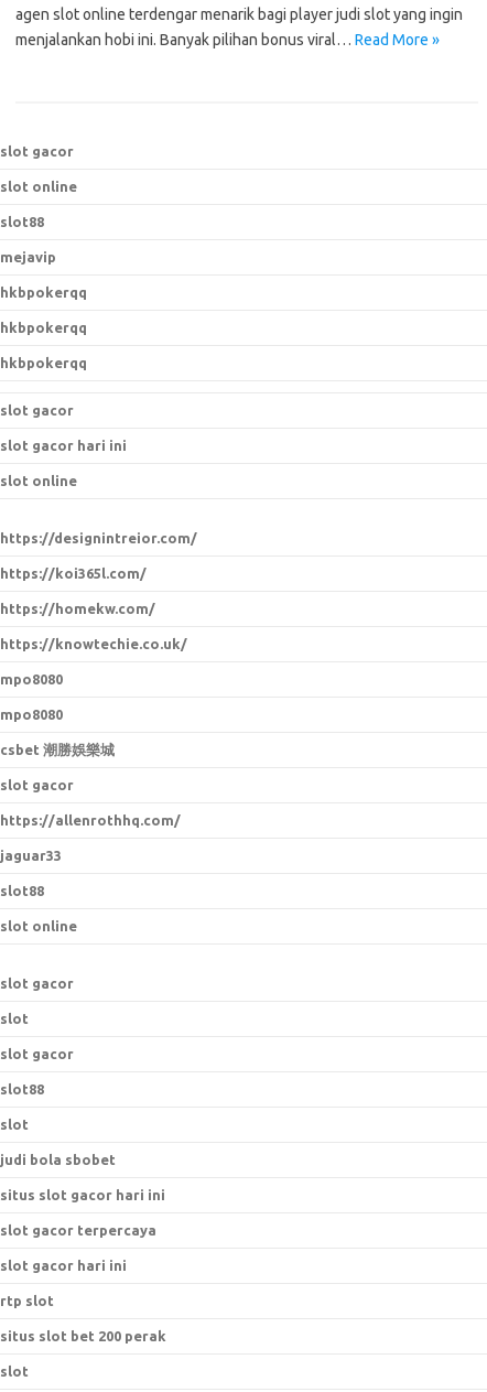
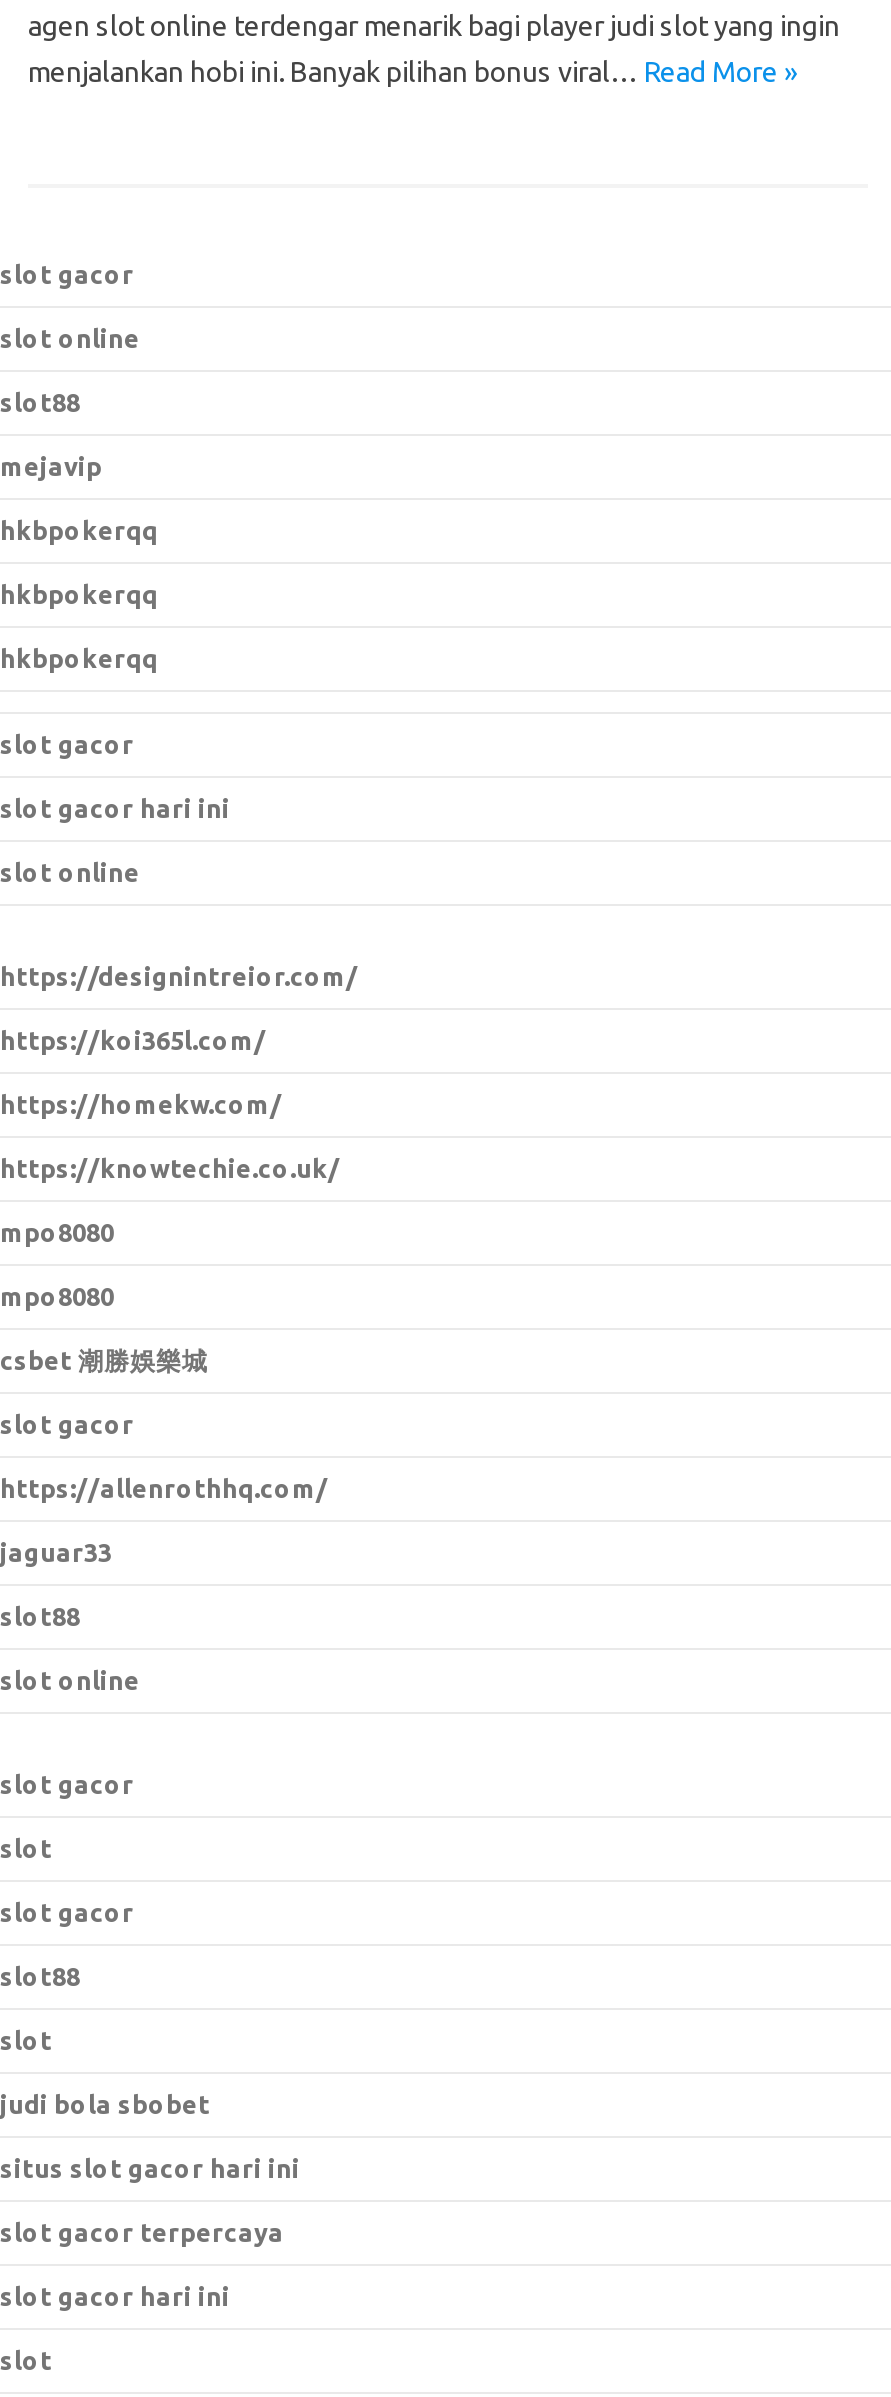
[0,1293,166,1344] rtp slot | situs slot bet 200 perak -> none

